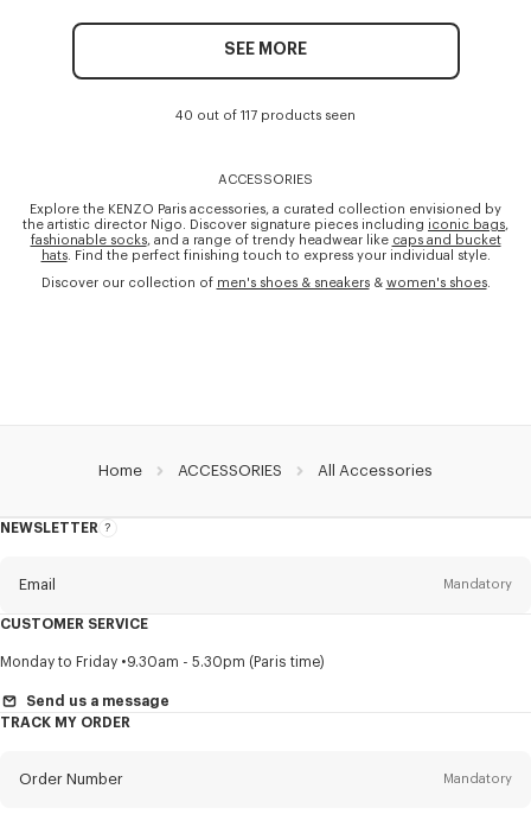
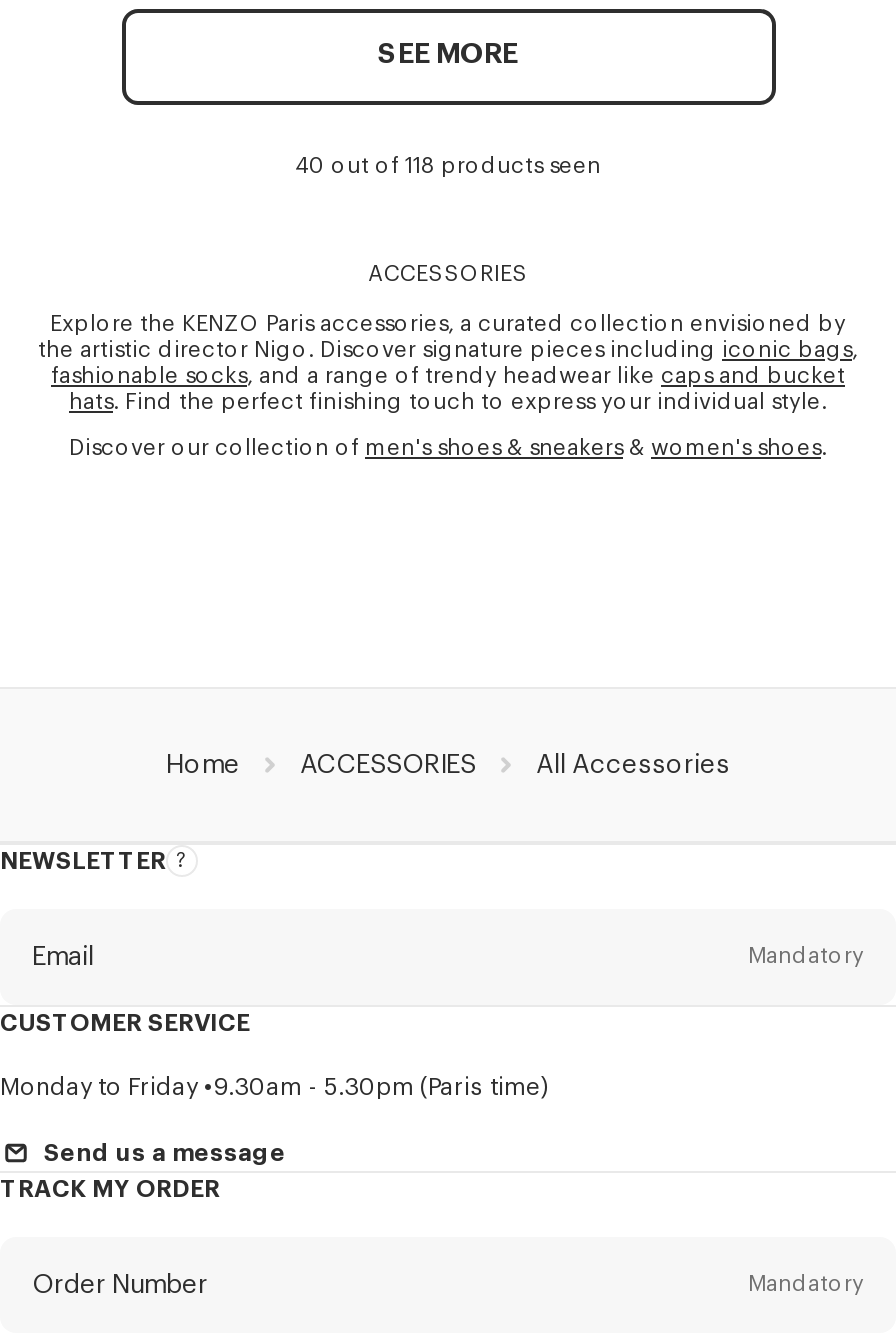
[175,109,356,122] 40 out of 117 products seen -> [295,155,601,177] 40 out of 118 products seen

